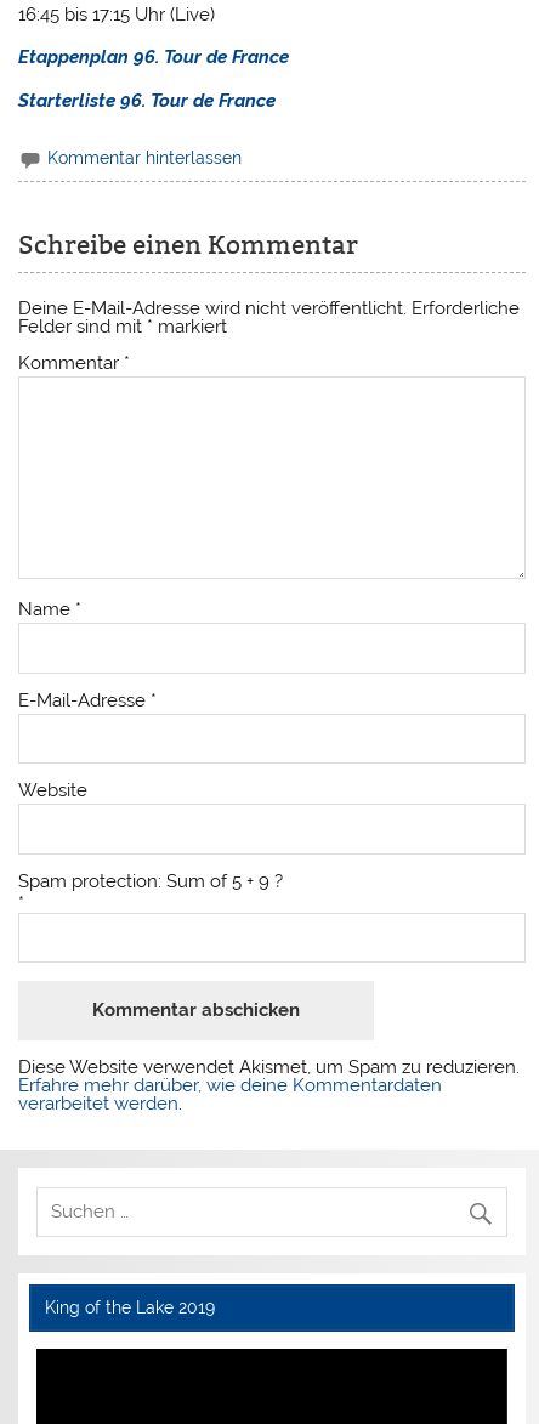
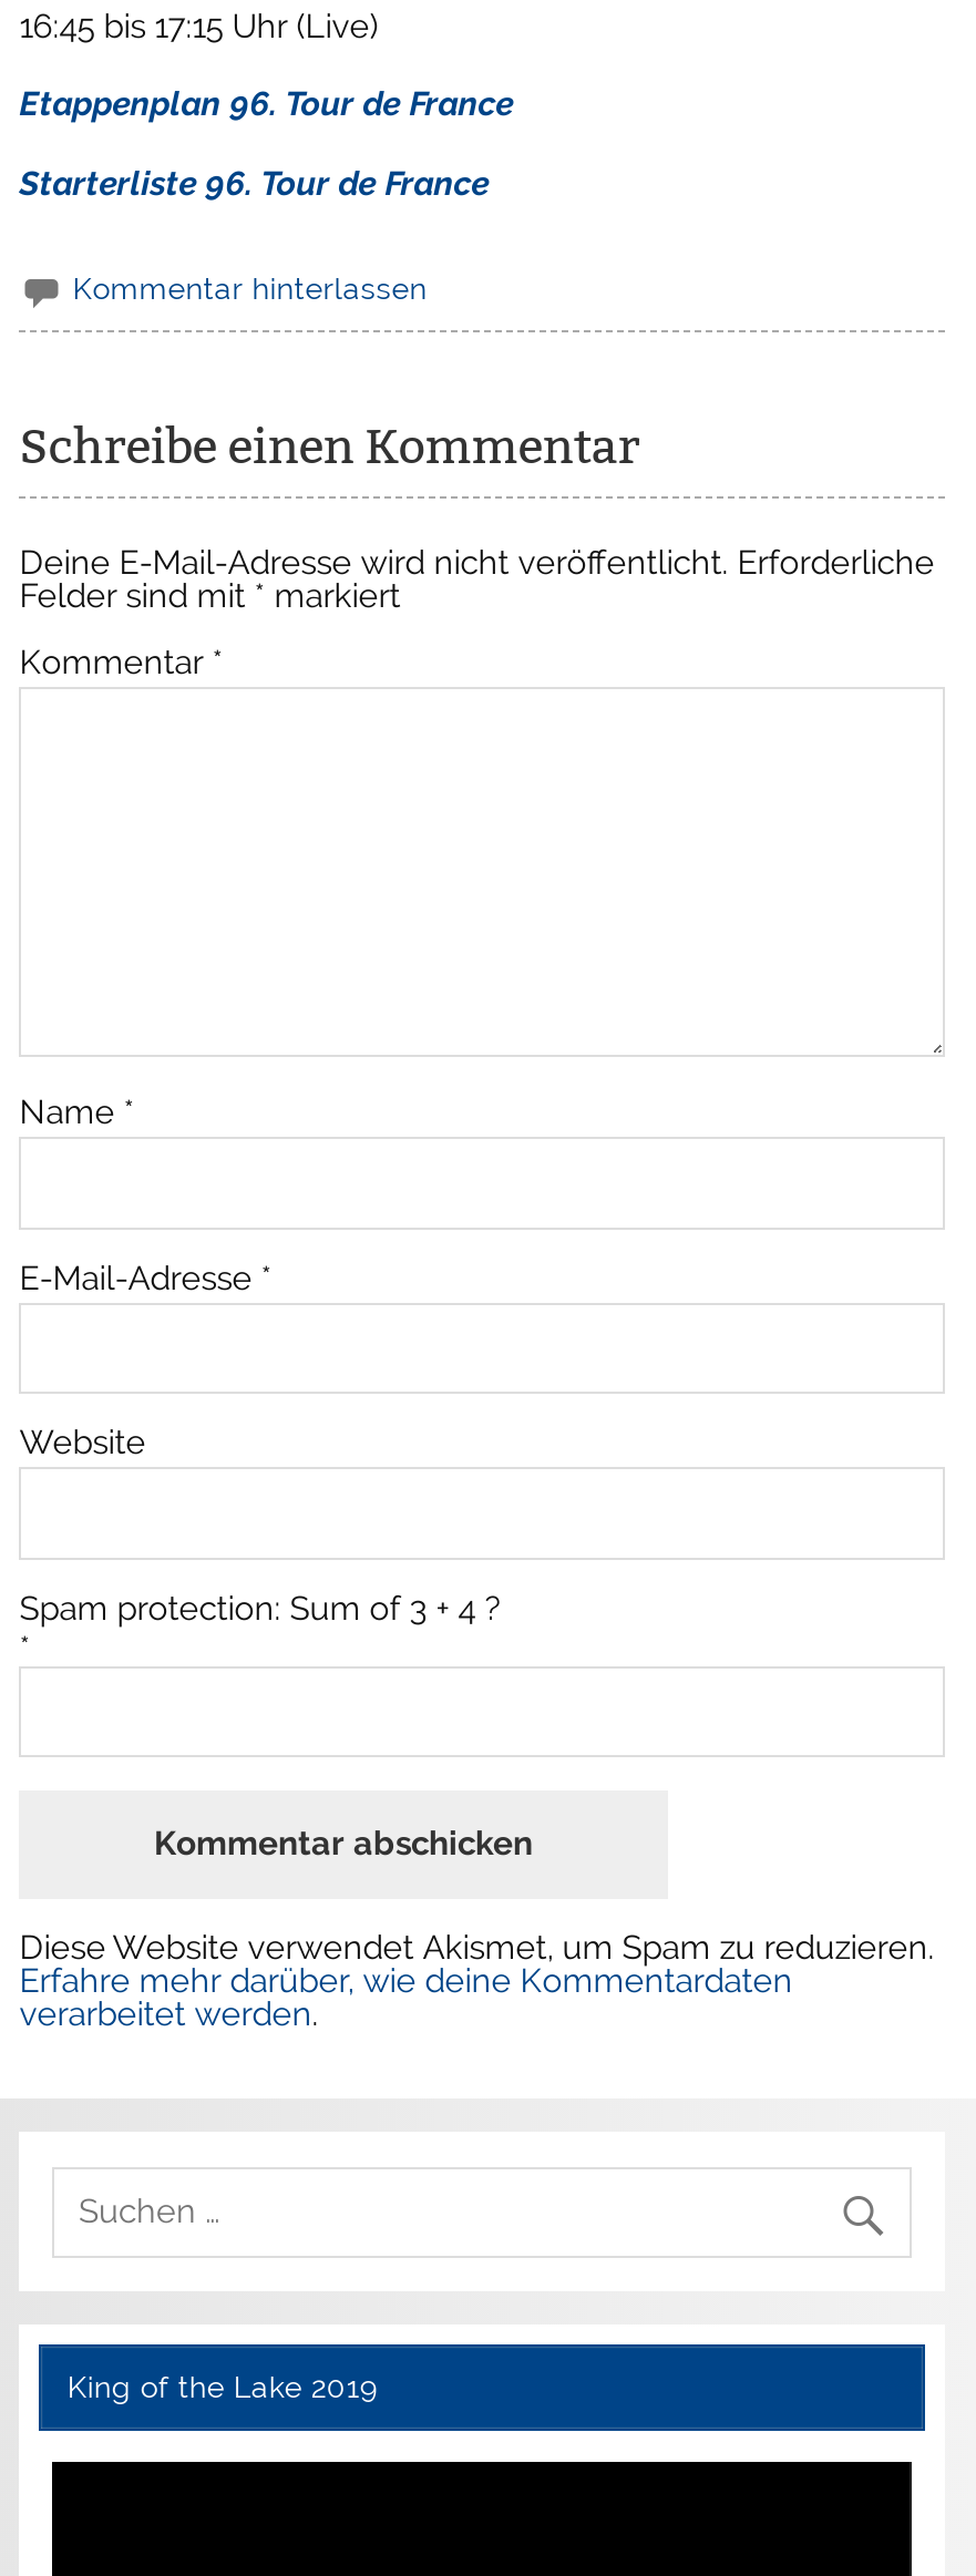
[18,870,283,892] Spam protection: Sum of 5 + 9 ? -> [19,1588,500,1628] Spam protection: Sum of 3 + 4 ?

